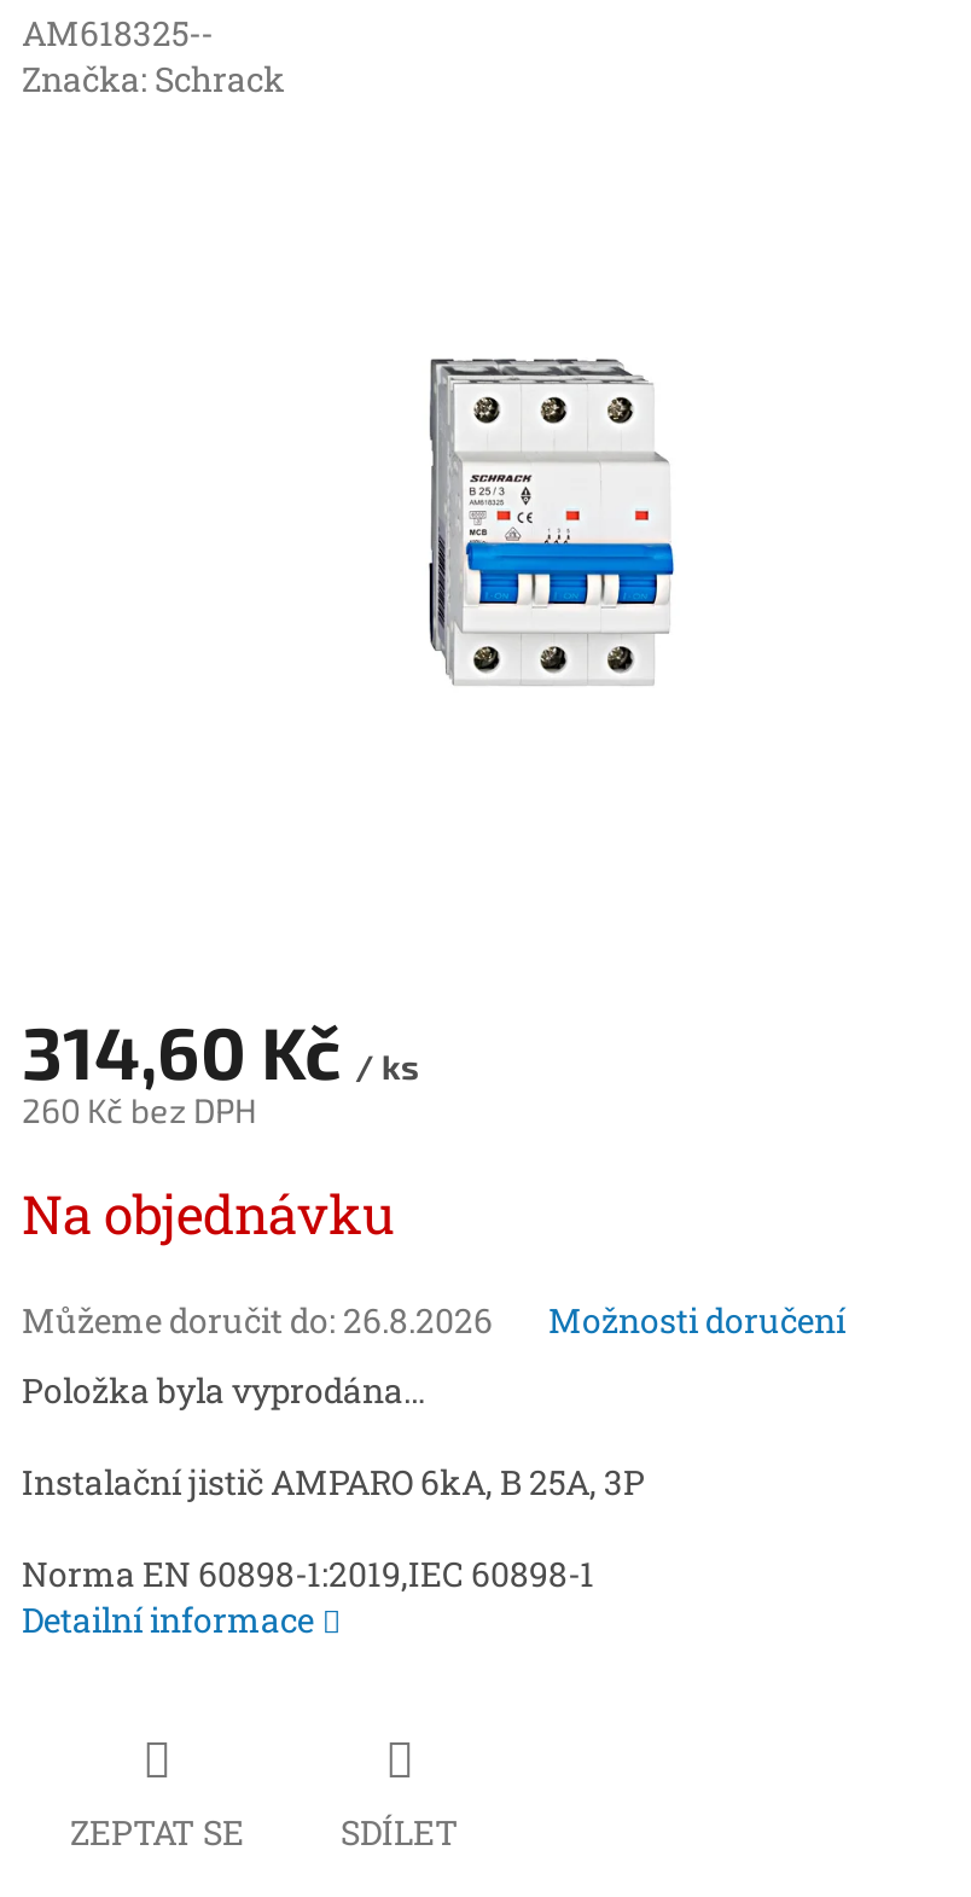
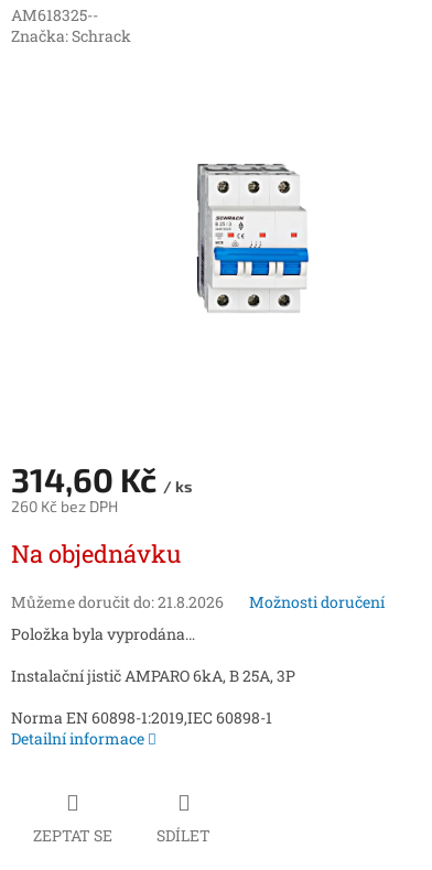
[22,1298,493,1344] Můžeme doručit do: 26.8.2026 -> [11,592,224,613] Můžeme doručit do: 21.8.2026

